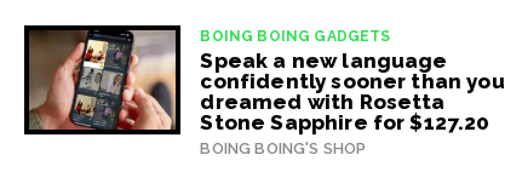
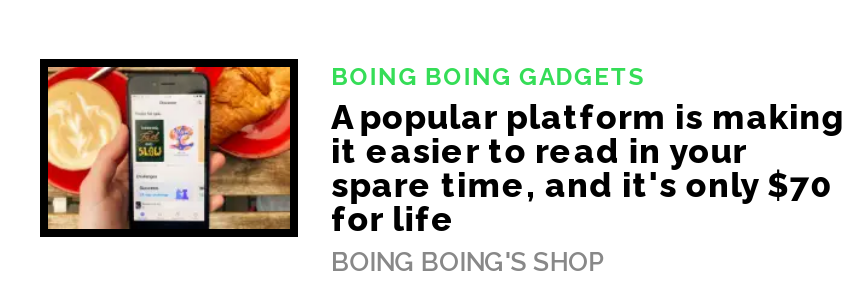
[27,24,505,136] [image] | Speak a new language | confidently sooner than you | dreamed with Rosetta | Stone Sapphire for $127.20 -> [44,56,846,240] [image] | A popular platform is making | it easier to read in your | spare time, and it's only $70 | for life

